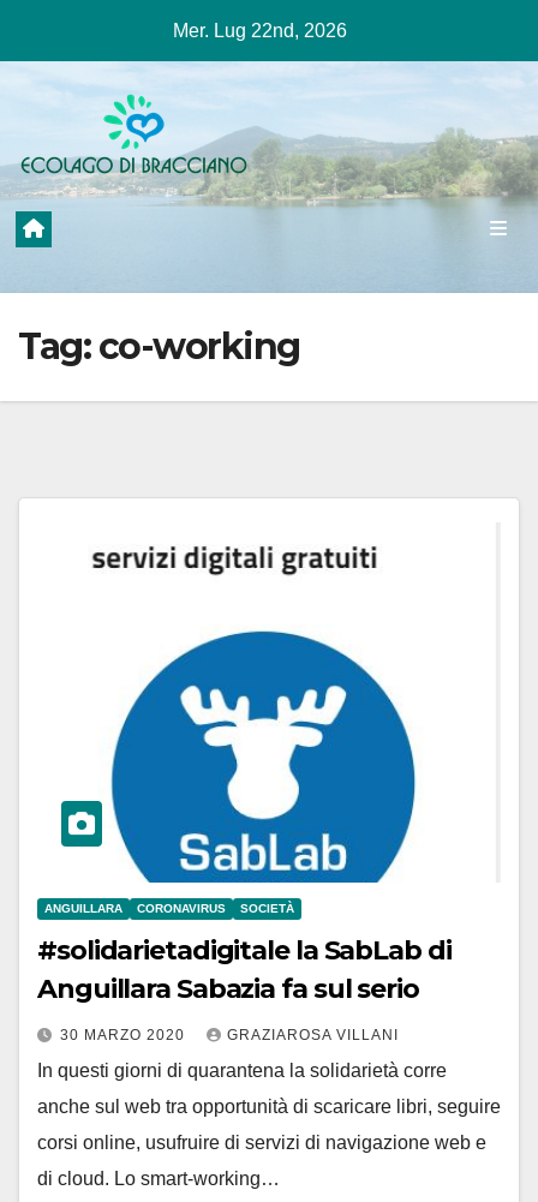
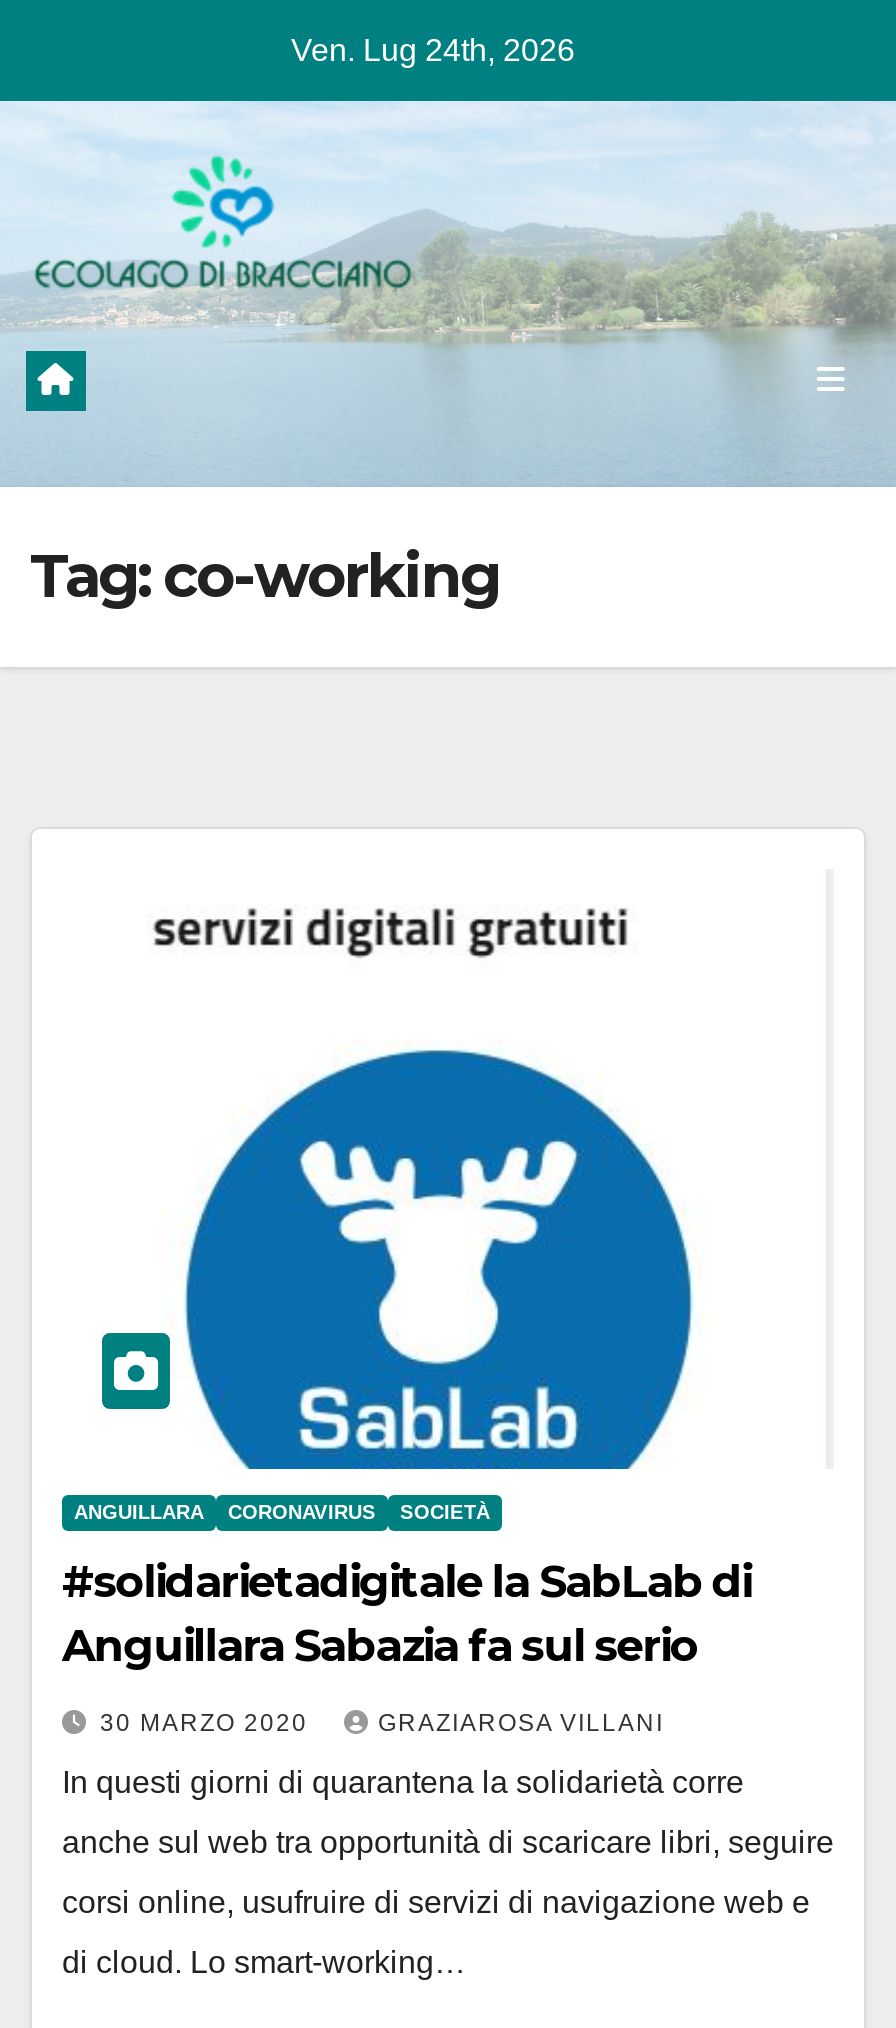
[173,20,347,41] Mer. Lug 22nd, 2026 -> [291,33,575,67] Ven. Lug 24th, 2026

